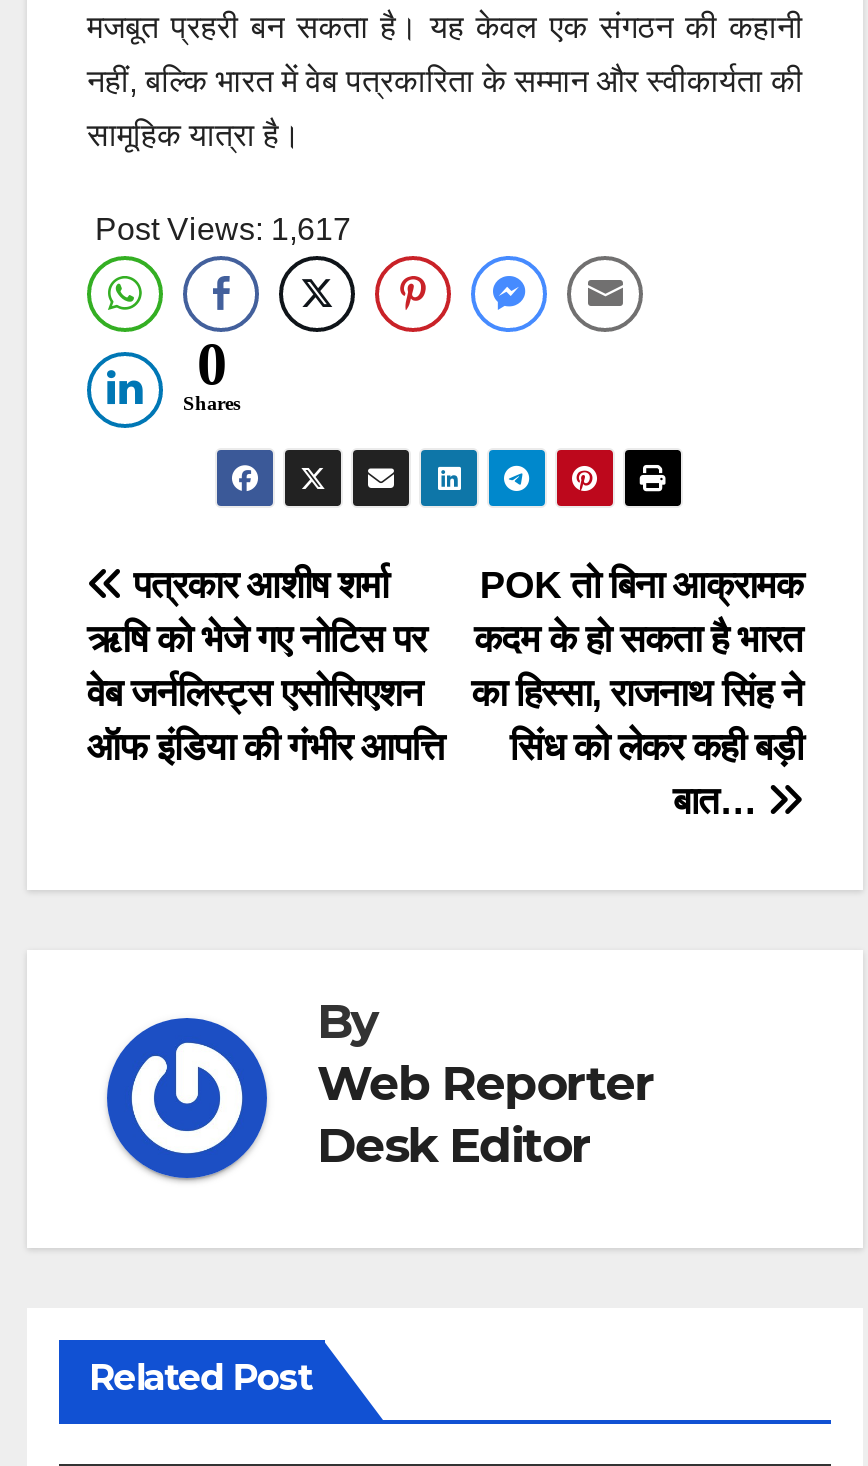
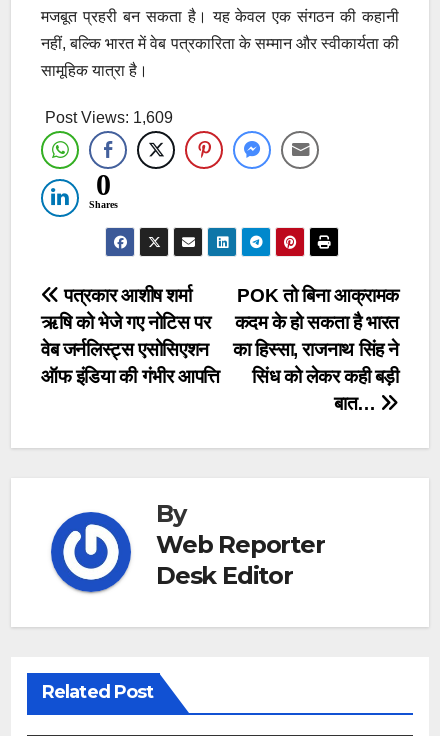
[95,211,351,245] Post Views: 1,617 -> [45,109,173,126] Post Views: 1,609

